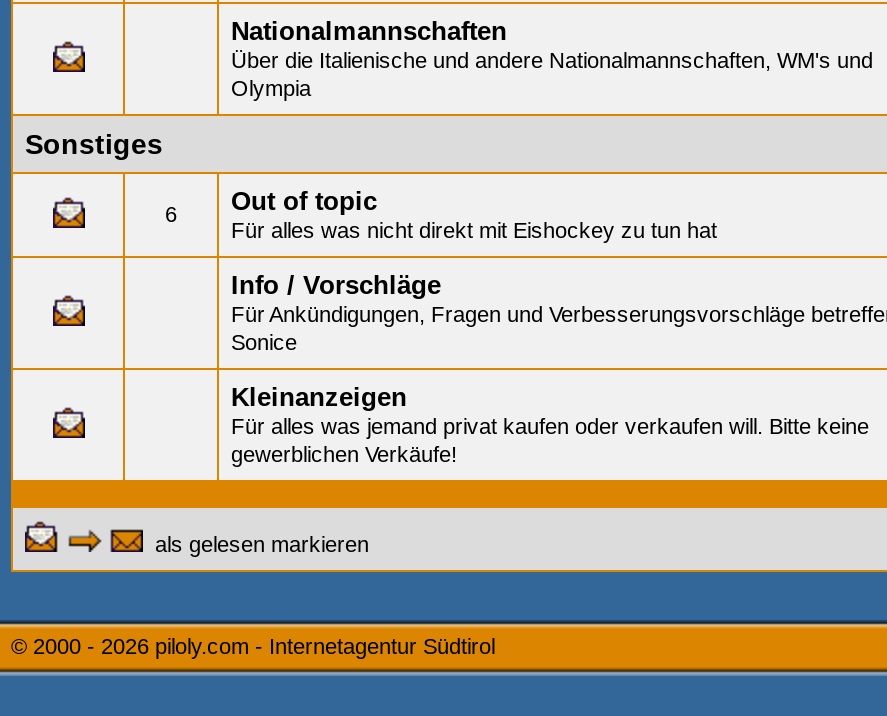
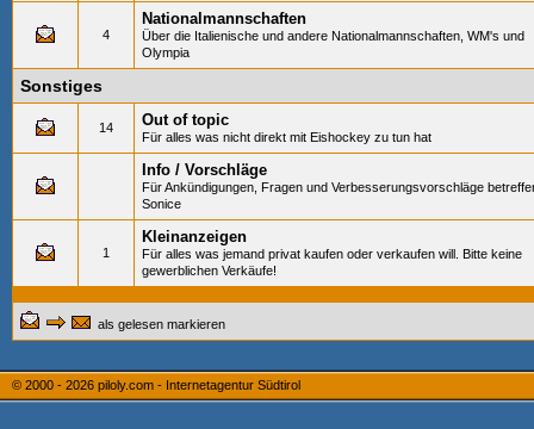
none -> [103,27,110,42] 4
[165,202,177,226] 6 -> [99,120,113,135] 14
none -> [103,245,110,260] 1

